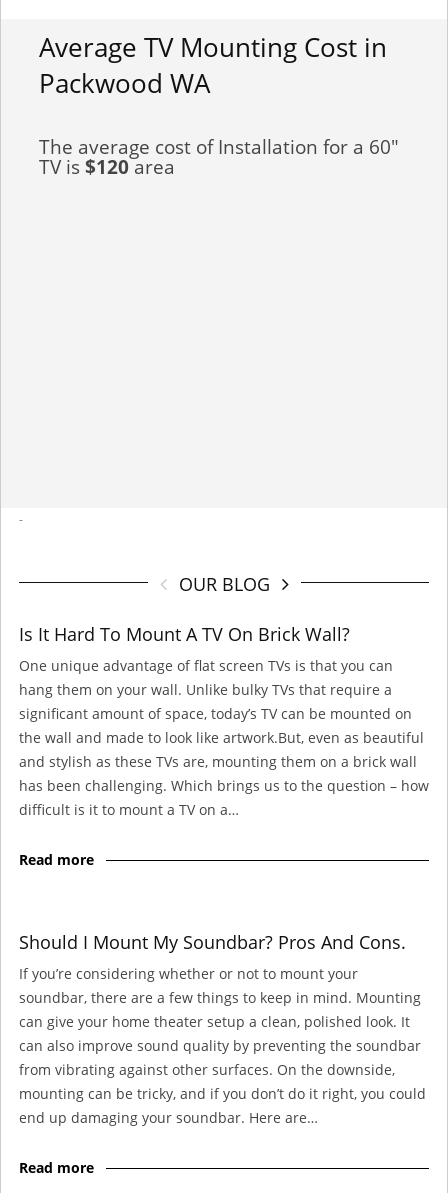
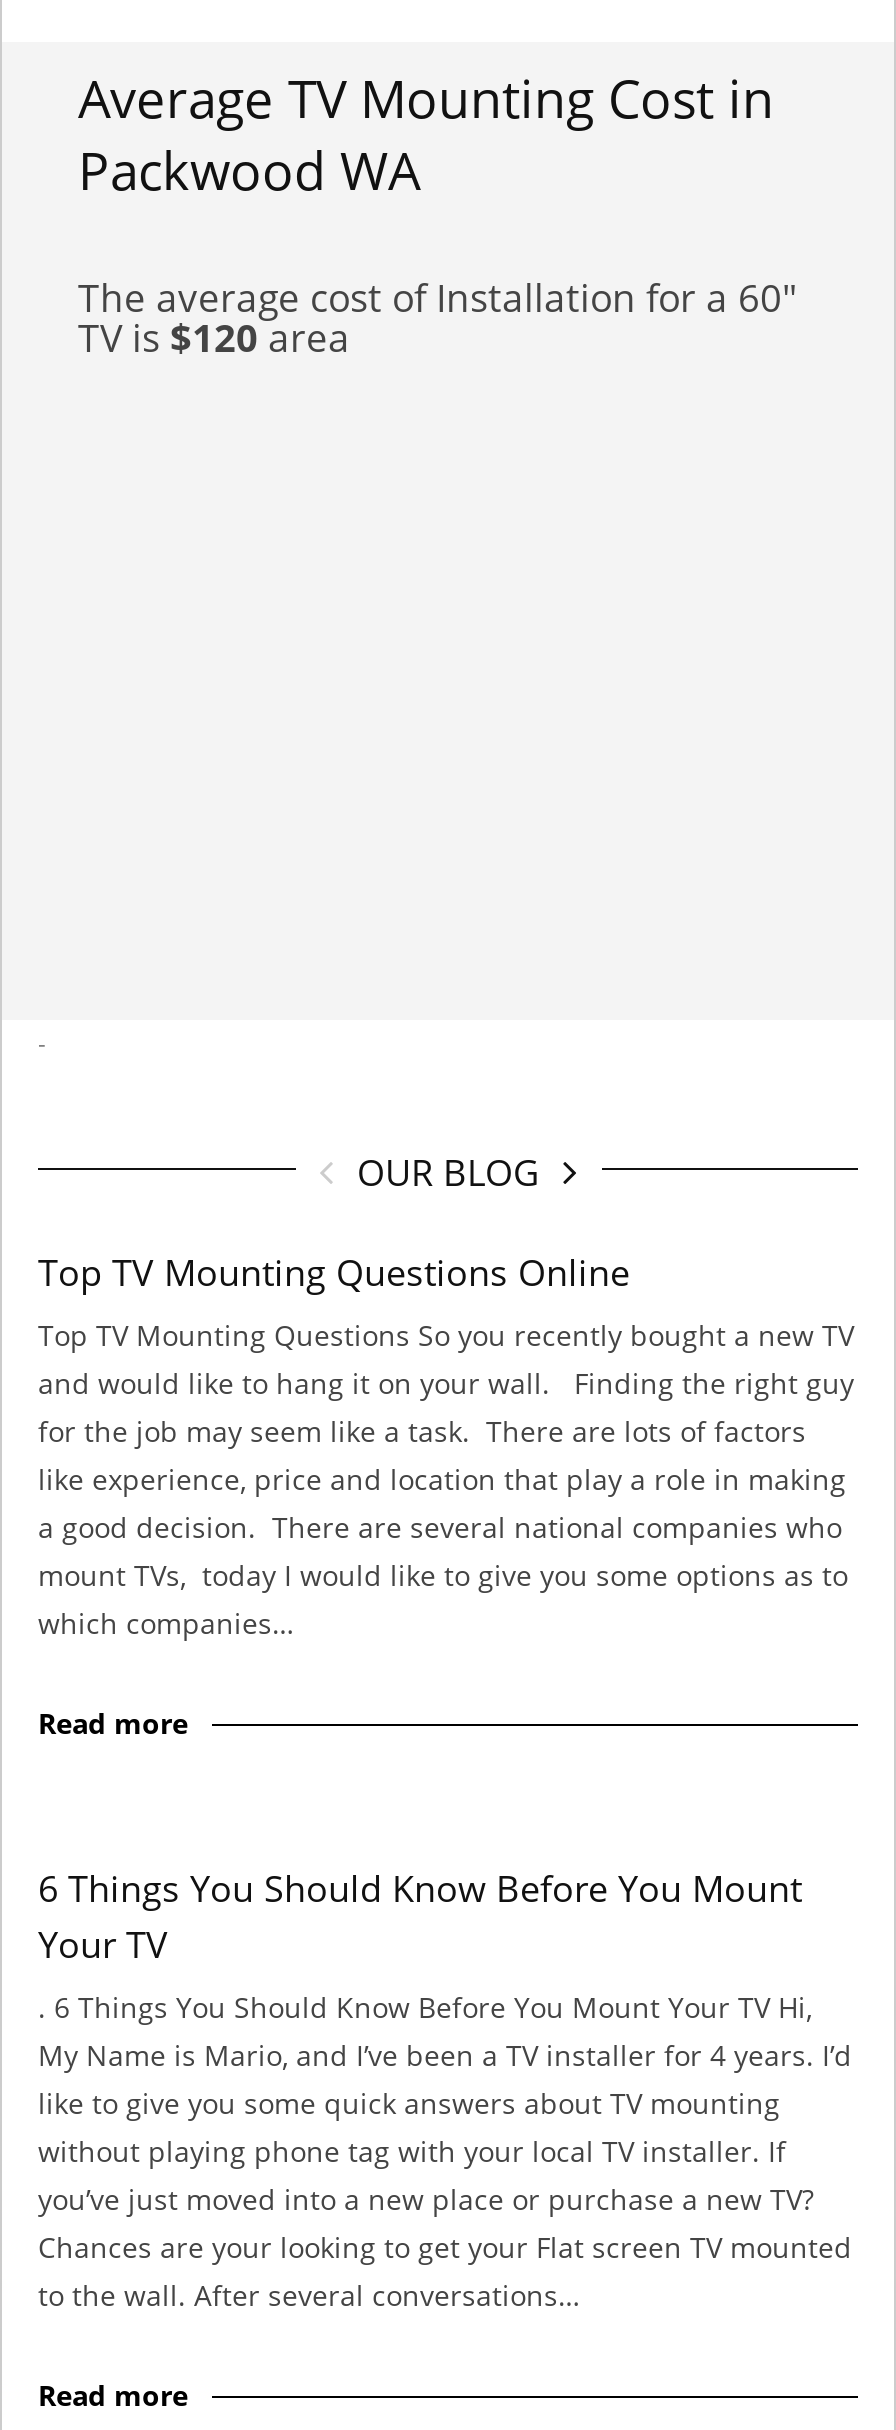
[19,622,429,819] Is It Hard To Mount A TV On Brick Wall? | One unique advantage of flat screen TVs is that you can | hang them on your wall. Unlike bulky TVs that require a | significant amount of space, today’s TV can be mounted on | the wall and made to look like artwork.But, even as beautiful | and stylish as these TVs are, mounting them on a brick wall | has been challenging. Which brings us to the question – how | difficult is it to mount a TV on a… -> [38,1247,854,1641] Top TV Mounting Questions Online | Top TV Mounting Questions So you recently bought a new TV | and would like to hang it on your wall. Finding the right guy | for the job may seem like a task. There are lots of factors | like experience, price and location that play a role in making | a good decision. There are several national companies who | mount TVs, today I would like to give you some options as to | which companies…
[19,930,426,1127] Should I Mount My Soundbar? Pros And Cons. | If you’re considering whether or not to mount your | soundbar, there are a few things to keep in mind. Mounting | can give your home theater setup a clean, polished look. It | can also improve sound quality by preventing the soundbar | from vibrating against other surfaces. On the downside, | mounting can be tricky, and if you don’t do it right, you could | end up damaging your soundbar. Here are… -> [38,1863,852,2313] 6 Things You Should Know Before You Mount | Your TV | . 6 Things You Should Know Before You Mount Your TV Hi, | My Name is Mario, and I’ve been a TV installer for 4 years. I’d | like to give you some quick answers about TV mounting | without playing phone tag with your local TV installer. If | you’ve just moved into a new place or purchase a new TV? | Chances are your looking to get your Flat screen TV mounted | to the wall. After several conversations…

